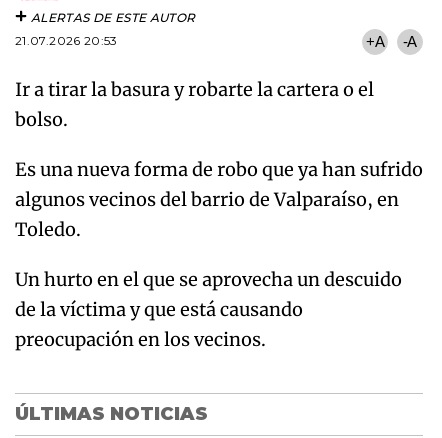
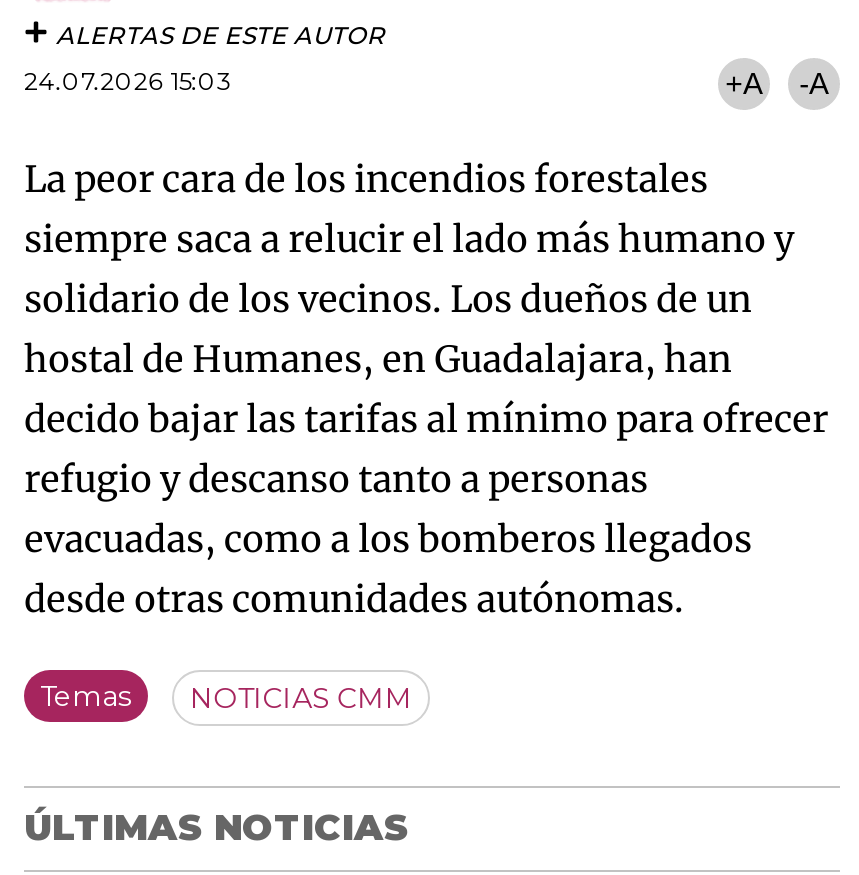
[15,33,118,48] 21.07.2026 20:53 -> [24,65,232,95] 24.07.2026 15:03
[15,78,423,351] Ir a tirar la basura y robarte la cartera o el | bolso. | Es una nueva forma de robo que ya han sufrido | algunos vecinos del barrio de Valparaíso, en | Toledo. | Un hurto en el que se aprovecha un descuido | de la víctima y que está causando | preocupación en los vecinos. -> [24,155,828,715] La peor cara de los incendios forestales | siempre saca a relucir el lado más humano y | solidario de los vecinos. Los dueños de un | hostal de Humanes, en Guadalajara, han | decido bajar las tarifas al mínimo para ofrecer | refugio y descanso tanto a personas | evacuadas, como a los bomberos llegados | desde otras comunidades autónomas. | Temas | NOTICIAS CMM

